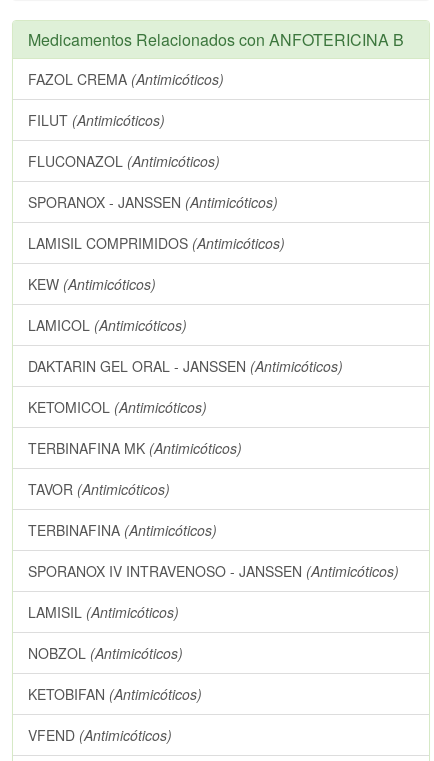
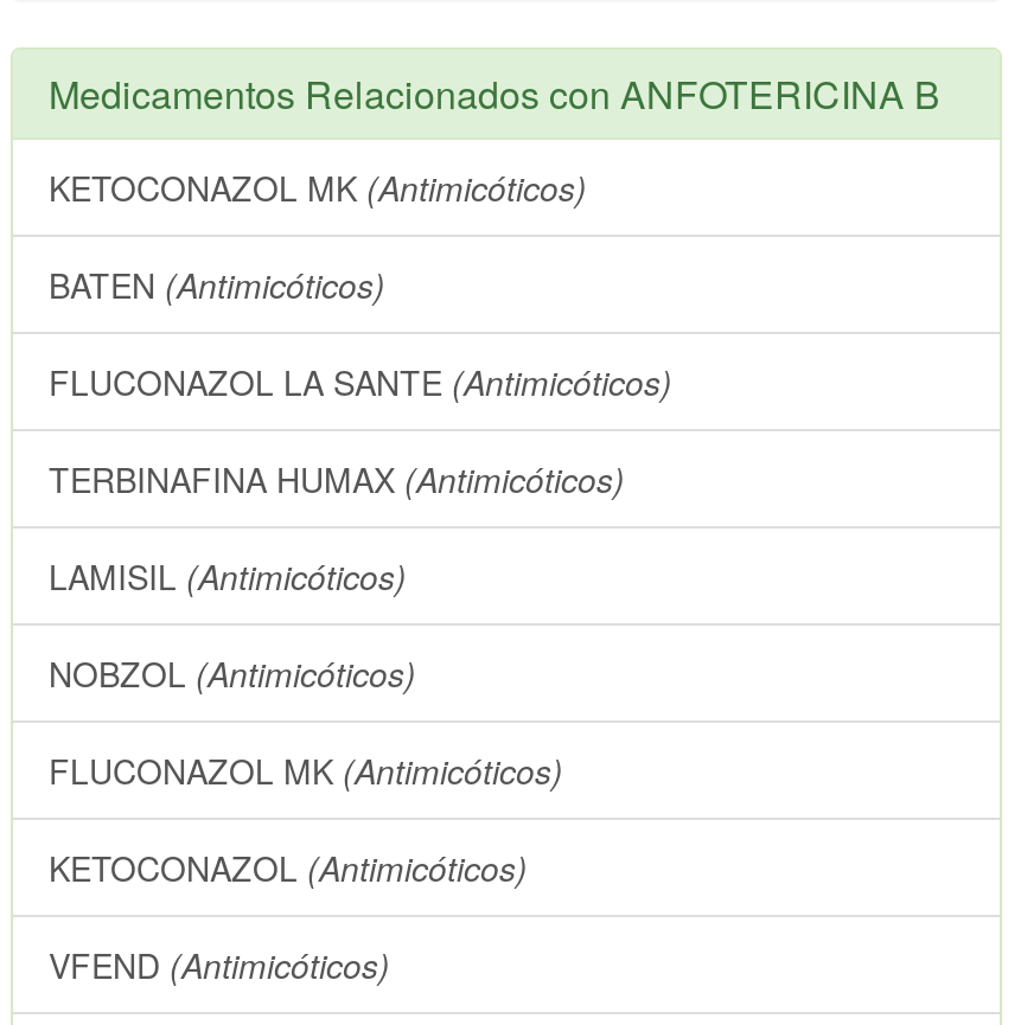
[28,69,399,581] FAZOL CREMA (Antimicóticos) | FILUT (Antimicóticos) | FLUCONAZOL (Antimicóticos) | SPORANOX - JANSSEN (Antimicóticos) | LAMISIL COMPRIMIDOS (Antimicóticos) | KEW (Antimicóticos) | LAMICOL (Antimicóticos) | DAKTARIN GEL ORAL - JANSSEN (Antimicóticos) | KETOMICOL (Antimicóticos) | TERBINAFINA MK (Antimicóticos) | TAVOR (Antimicóticos) | TERBINAFINA (Antimicóticos) | SPORANOX IV INTRAVENOSO - JANSSEN (Antimicóticos) -> [49,164,672,502] KETOCONAZOL MK (Antimicóticos) | BATEN (Antimicóticos) | FLUCONAZOL LA SANTE (Antimicóticos) | TERBINAFINA HUMAX (Antimicóticos)
moved [28,602,183,663] -> [49,552,416,697]: LAMISIL (Antimicóticos) | NOBZOL (Antimicóticos)
[28,684,202,704] KETOBIFAN (Antimicóticos) -> [49,747,563,891] FLUCONAZOL MK (Antimicóticos) | KETOCONAZOL (Antimicóticos)

